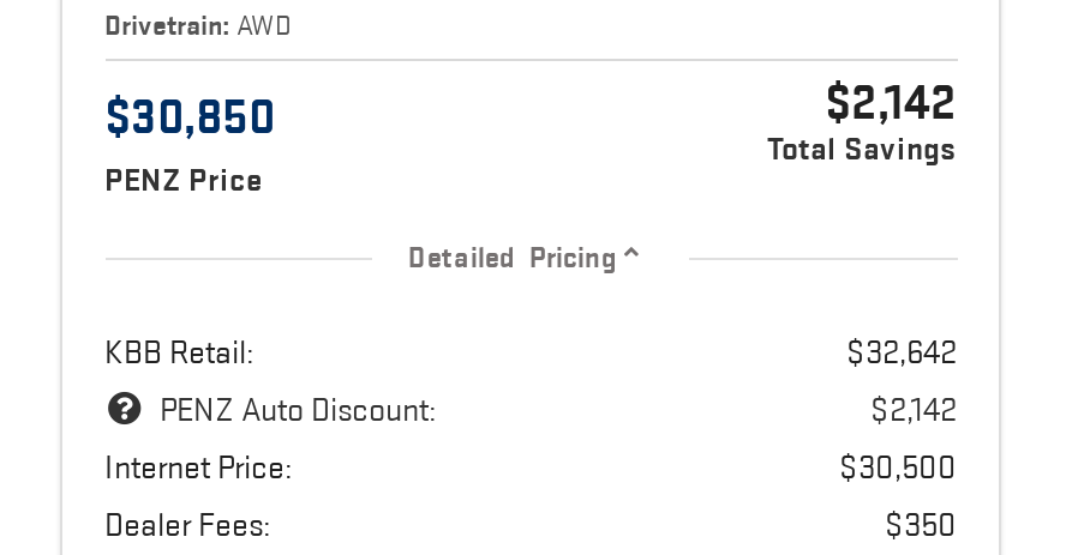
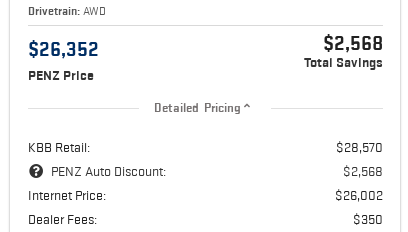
[825,74,957,129] $2,142 -> [322,31,382,54] $2,568
[104,89,275,144] $30,850 -> [27,37,98,60] $26,352
[846,333,957,372] $32,642 -> [335,139,382,155] $28,570
[870,391,957,429] $2,142 -> [342,163,382,179] $2,568
[839,448,957,487] $30,500 -> [334,187,382,203] $26,002

